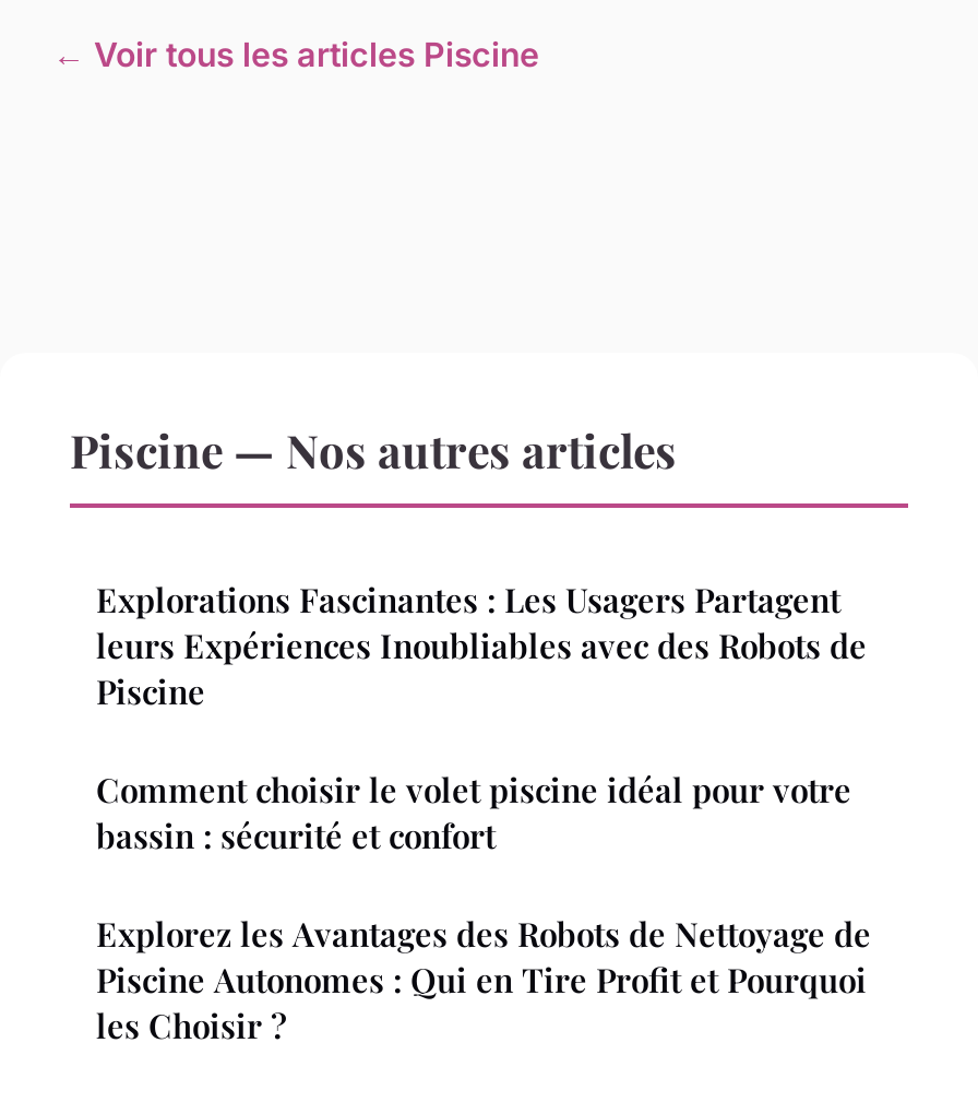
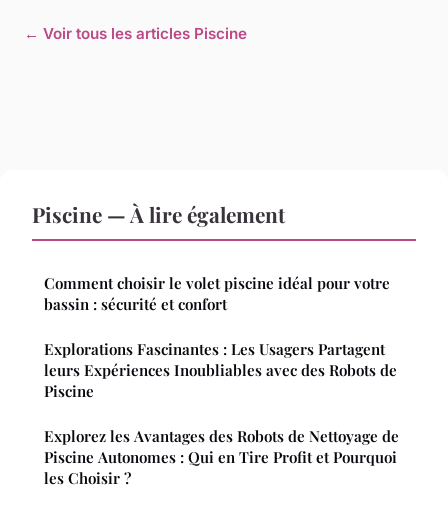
[70,419,677,480] Piscine — Nos autres articles -> [32,200,285,228] Piscine — À lire également
moved [96,579,867,714] -> [44,339,397,401]: Explorations Fascinantes : Les Usagers Partagent | leurs Expériences Inoubliables avec des Robots de | Piscine
moved [96,769,851,858] -> [44,273,390,314]: Comment choisir le volet piscine idéal pour votre | bassin : sécurité et confort

